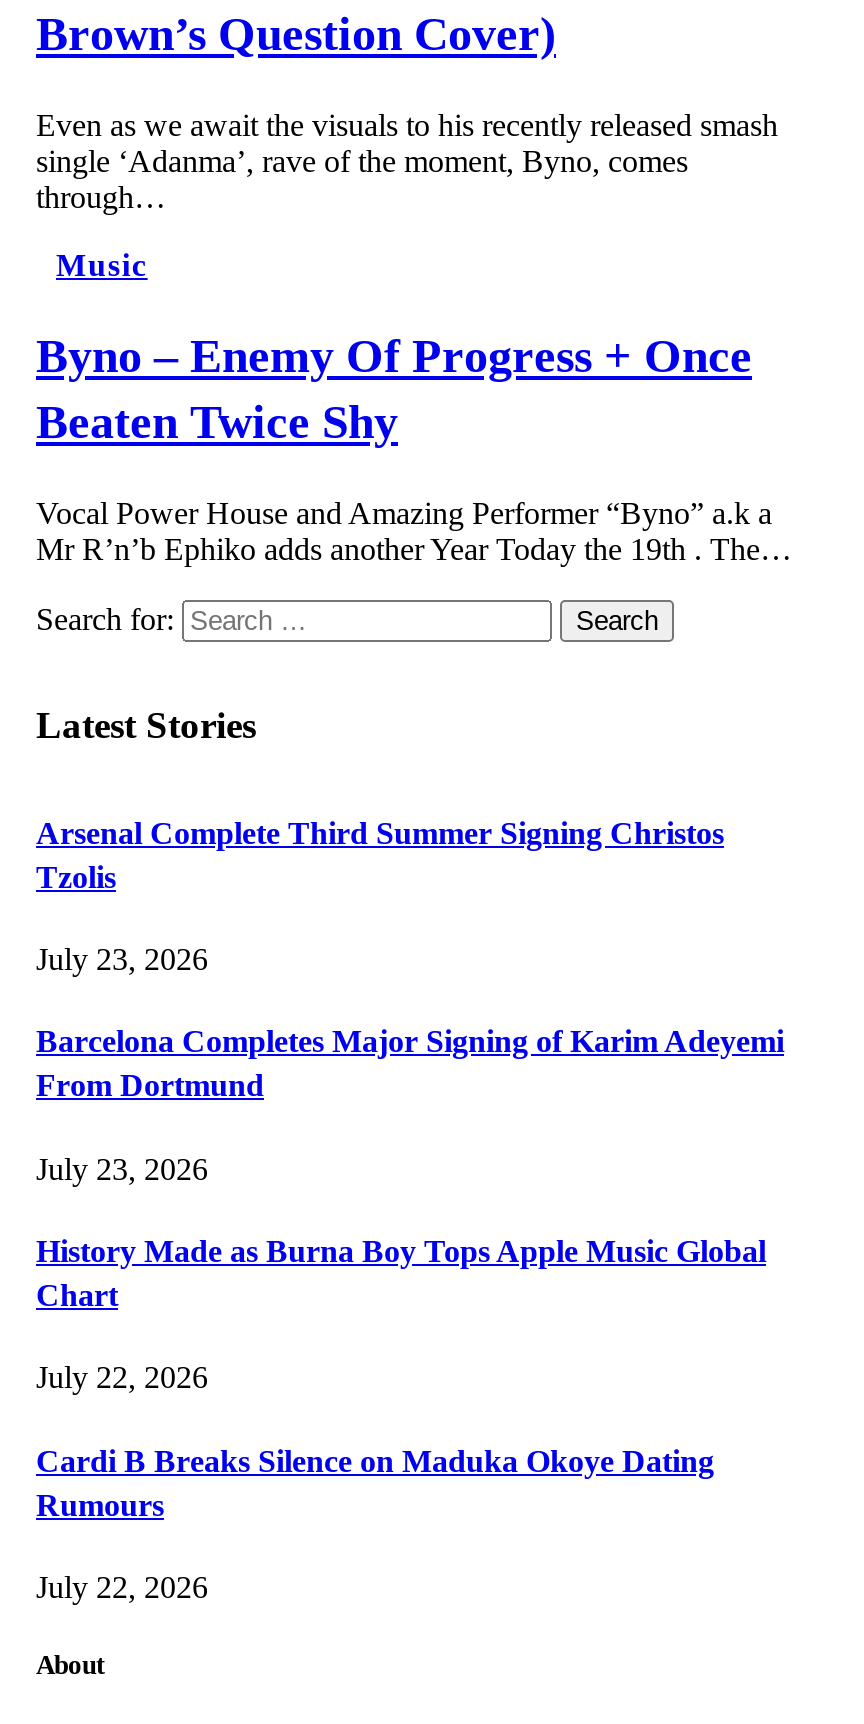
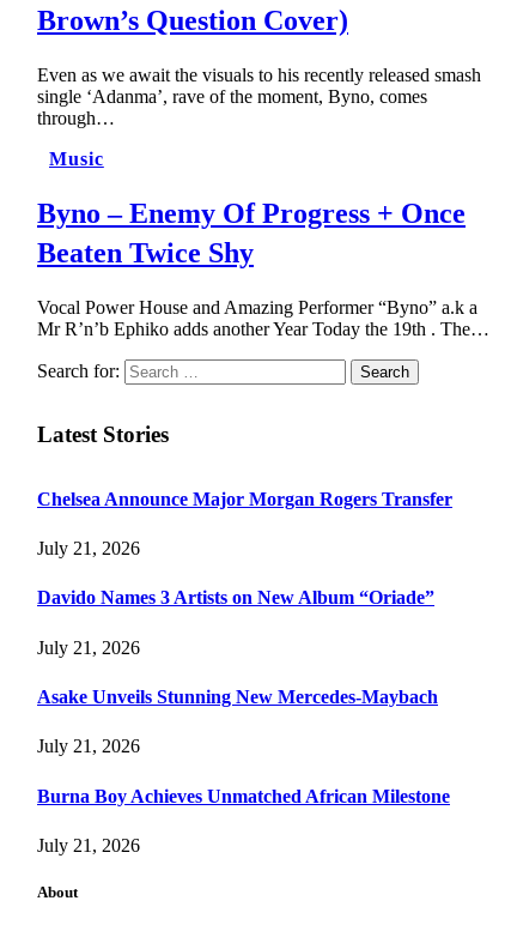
[36,816,724,894] Arsenal Complete Third Summer Signing Christos | Tzolis -> [37,489,452,509] Chelsea Announce Major Morgan Rogers Transfer
[36,942,208,976] July 23, 2026 -> [37,538,140,559] July 21, 2026
[36,1025,784,1103] Barcelona Completes Major Signing of Karim Adeyemi | From Dortmund -> [37,588,434,608] Davido Names 3 Artists on New Album “Oriade”
[36,1151,208,1185] July 23, 2026 -> [37,637,140,657] July 21, 2026
[36,1234,766,1312] History Made as Burna Boy Tops Apple Music Global | Chart -> [37,687,438,707] Asake Unveils Stunning New Mercedes-Maybach
[36,1361,208,1395] July 22, 2026 -> [37,736,140,756] July 21, 2026
[36,1443,714,1521] Cardi B Breaks Silence on Maduka Okoye Dating | Rumours -> [37,785,450,806] Burna Boy Achieves Unmatched African Milestone
[36,1570,208,1604] July 22, 2026 -> [37,835,140,855] July 21, 2026

